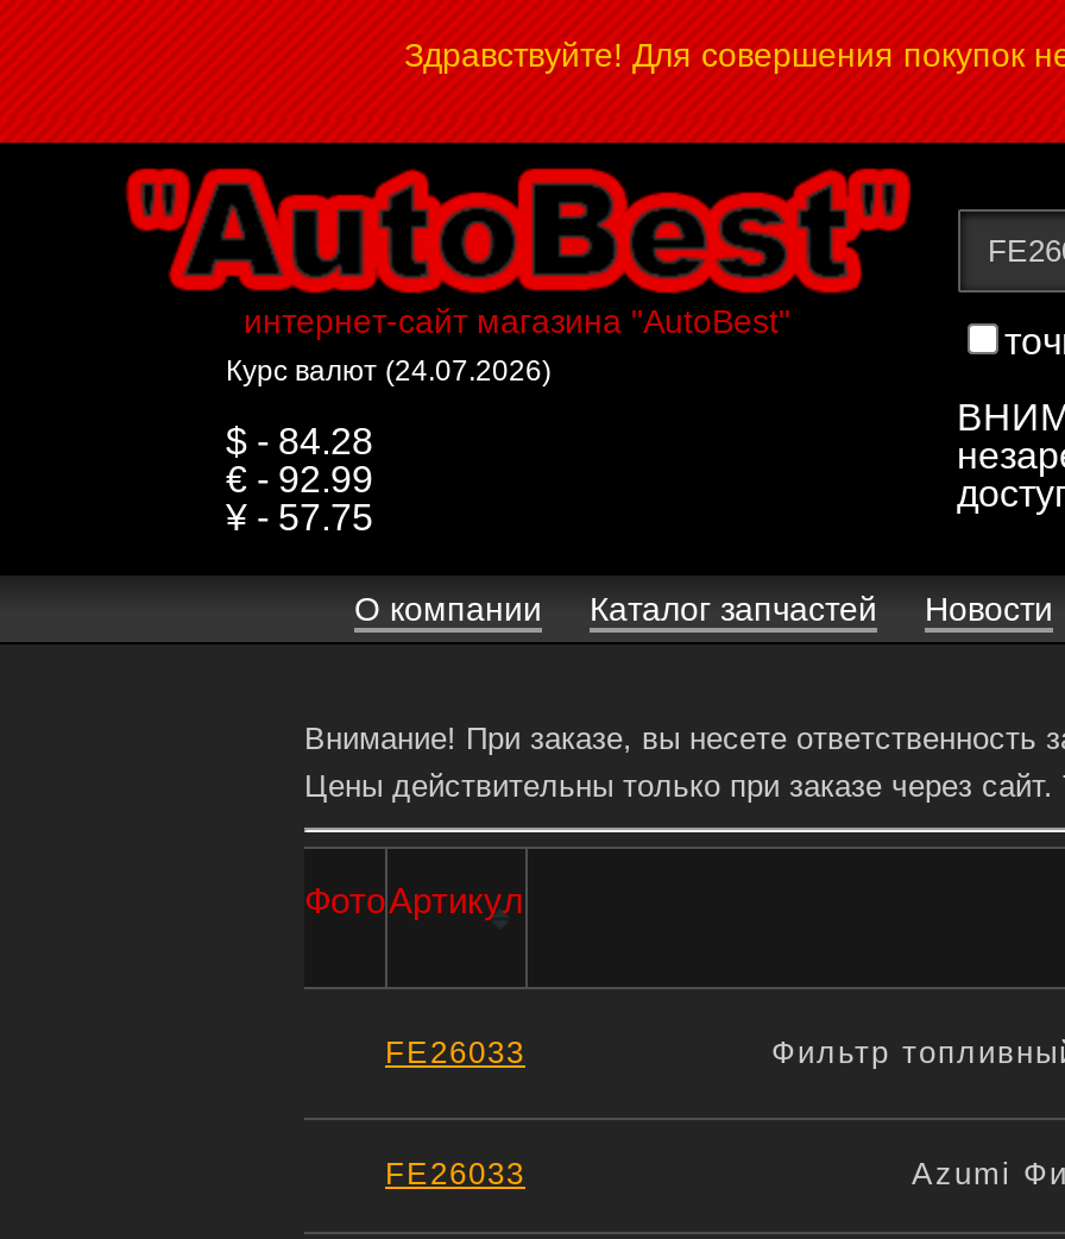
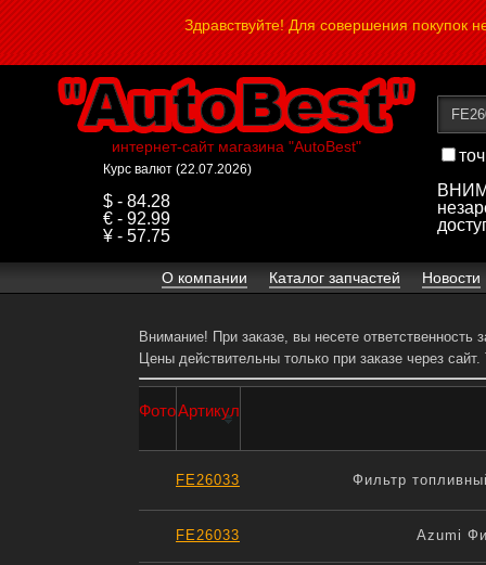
[226,354,552,388] Курс валют (24.07.2026) -> [103,162,252,177] Курс валют (22.07.2026)

